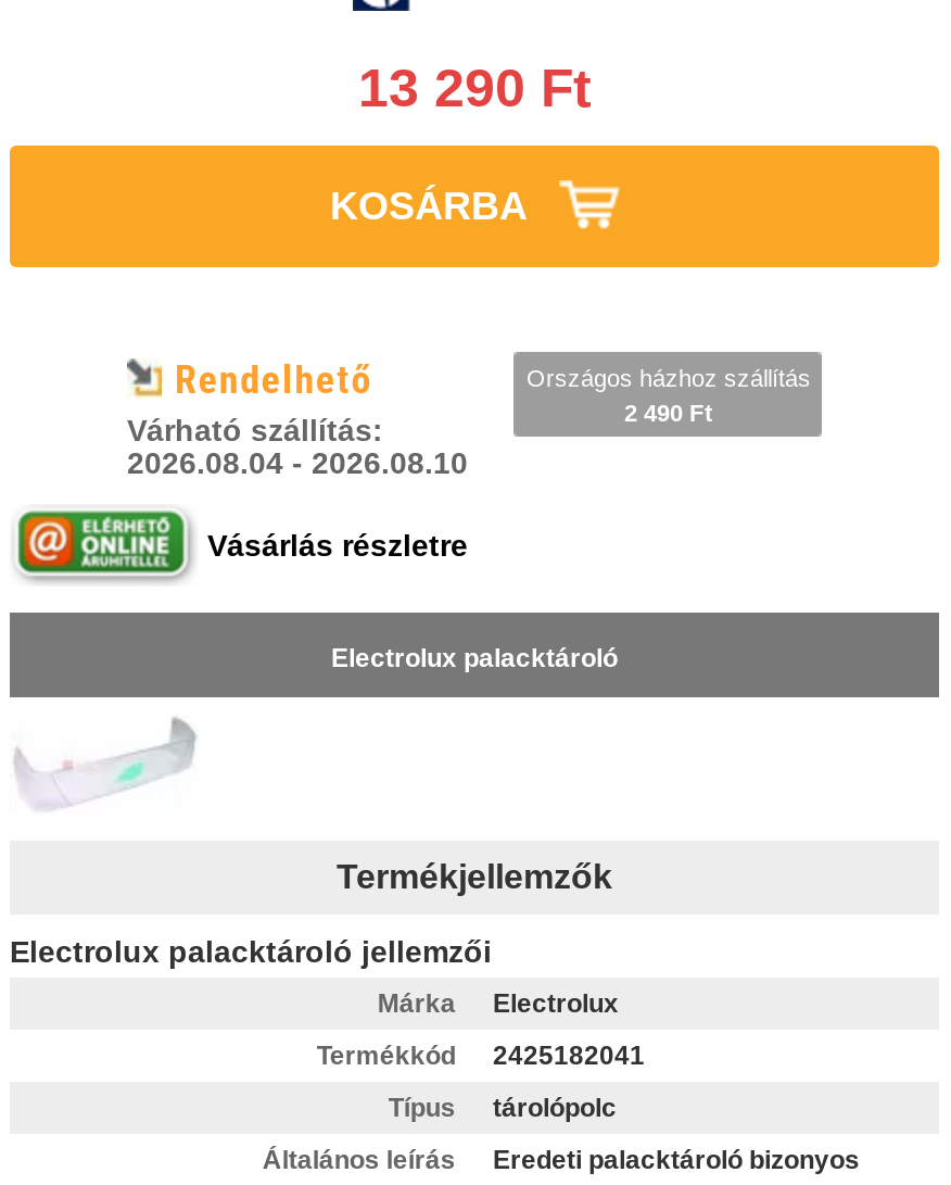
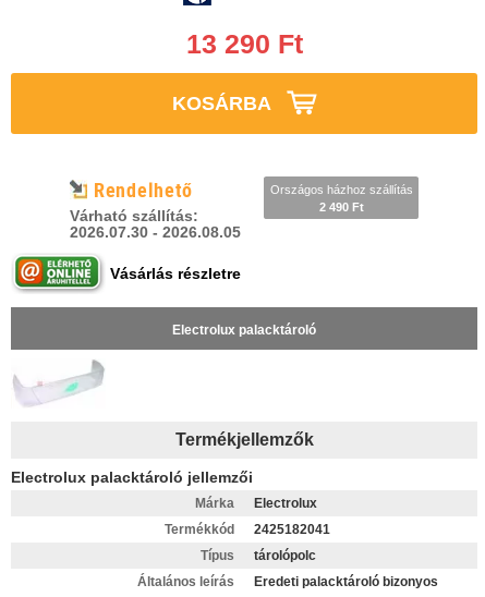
[127,445,468,480] 2026.08.04 - 2026.08.10 -> [70,223,241,241] 2026.07.30 - 2026.08.05

